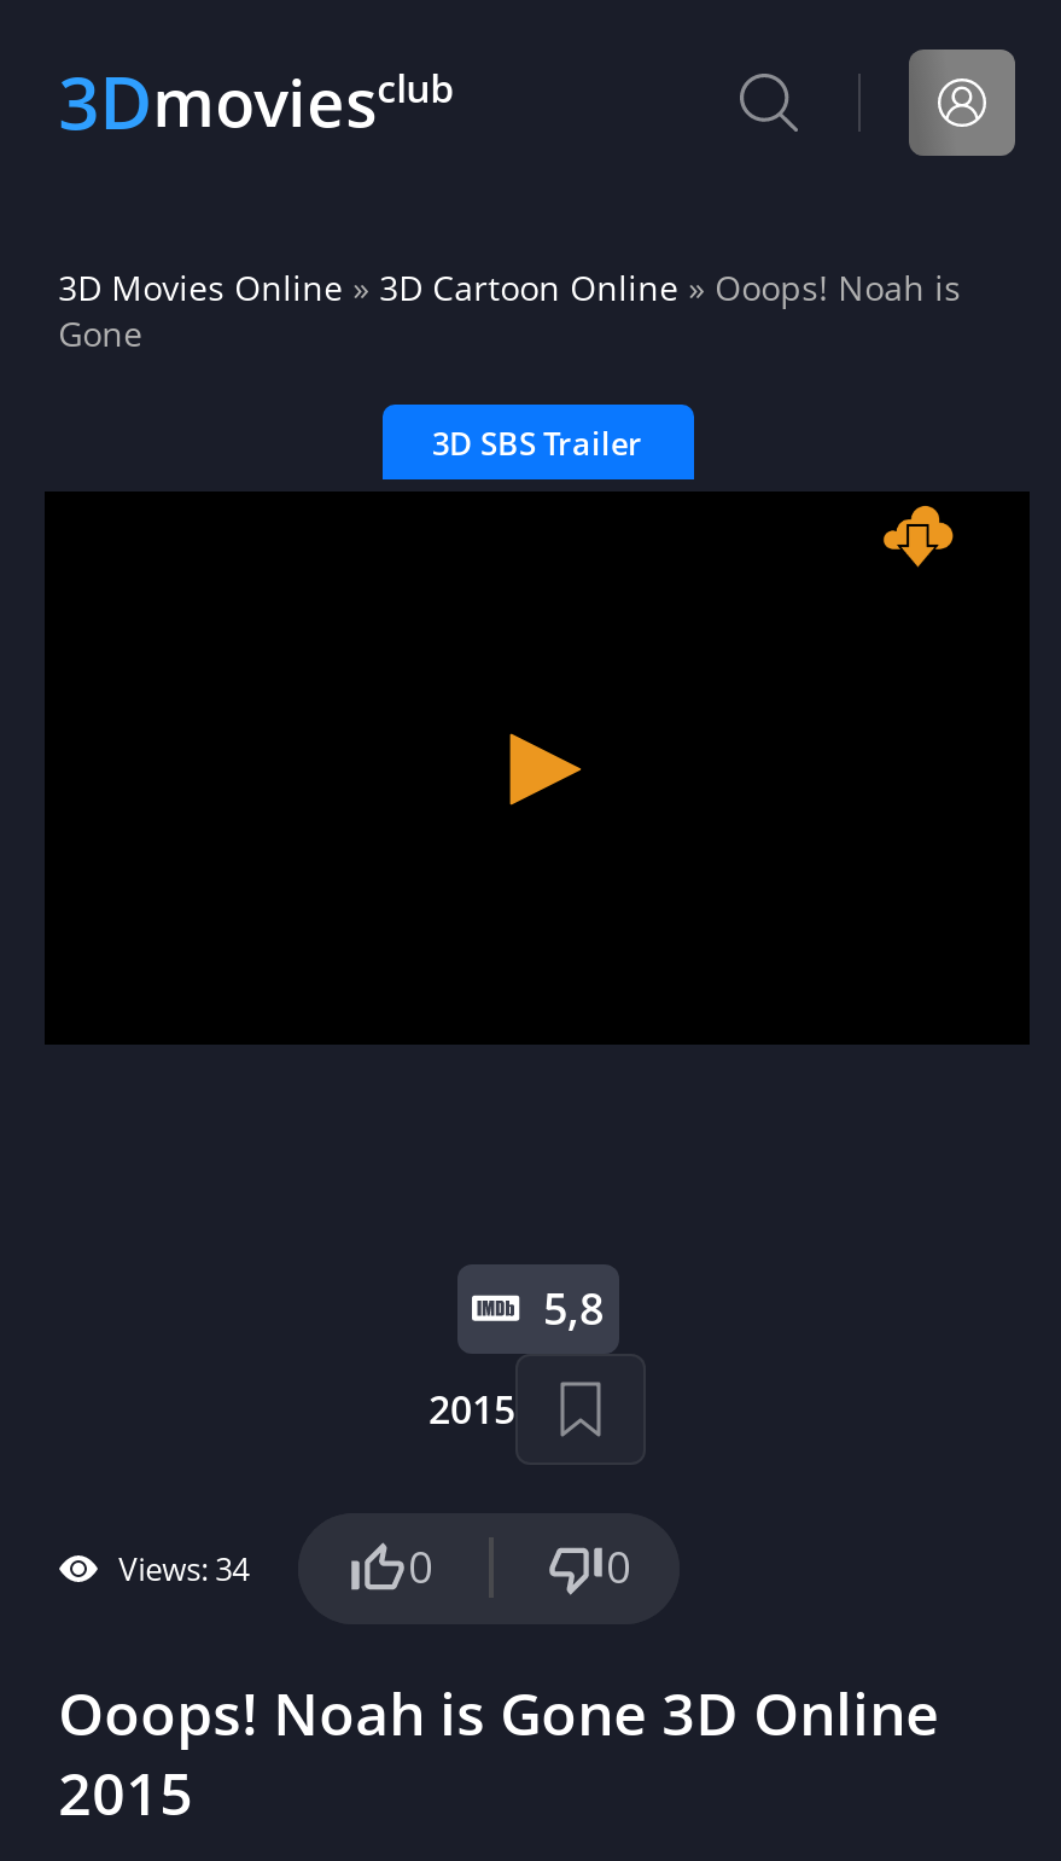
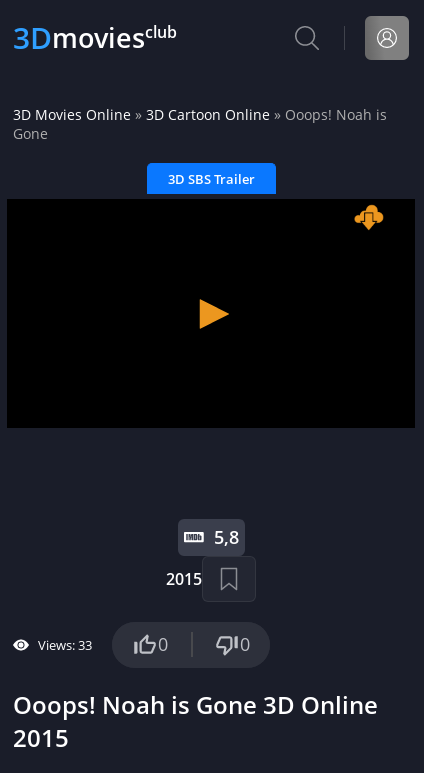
[119,1546,249,1590] Views: 34 -> [38,636,92,654] Views: 33

